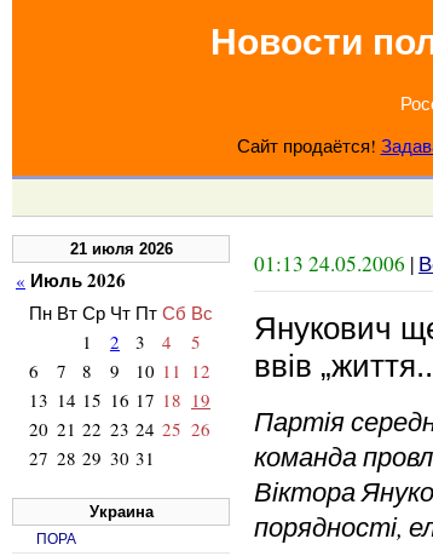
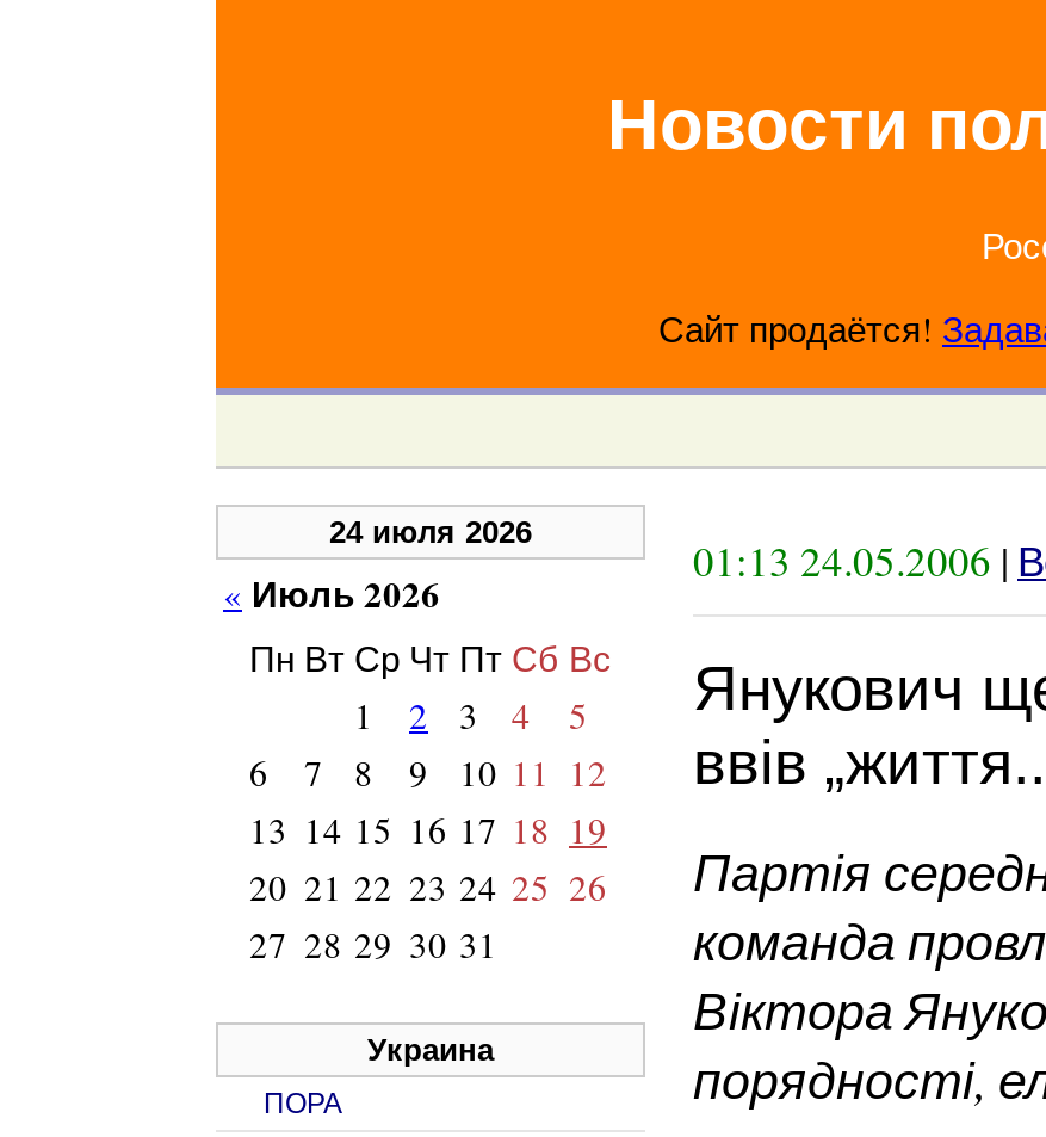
[70,240,172,258] 21 июля 2026 -> [329,515,532,550] 24 июля 2026

